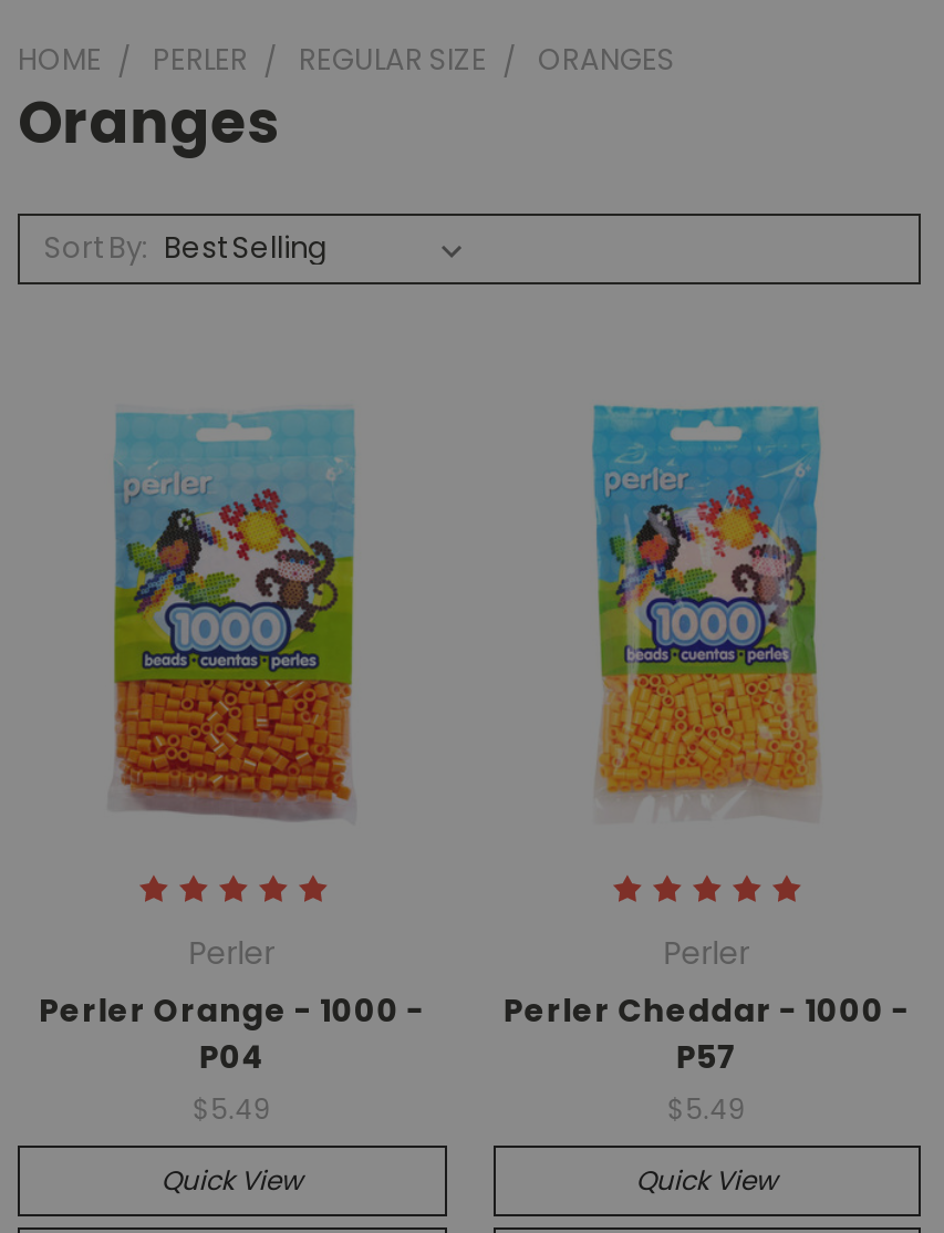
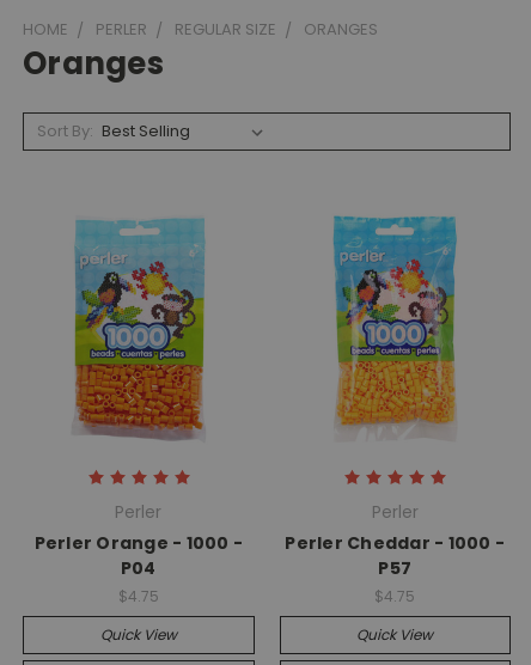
[193,1090,270,1128] $5.49 -> [118,586,159,606] $4.75
[668,1090,745,1128] $5.49 -> [375,586,415,606] $4.75

